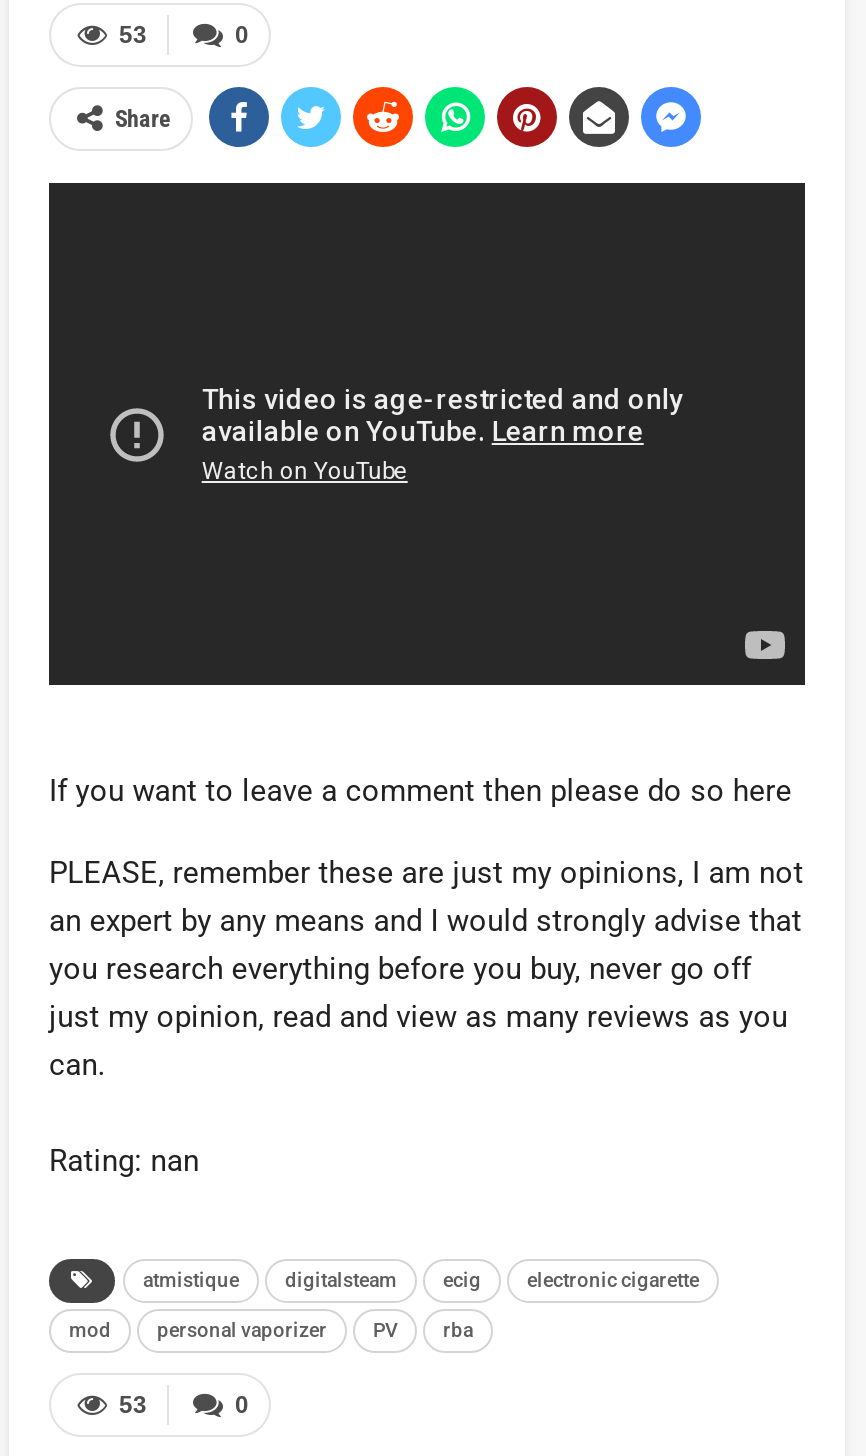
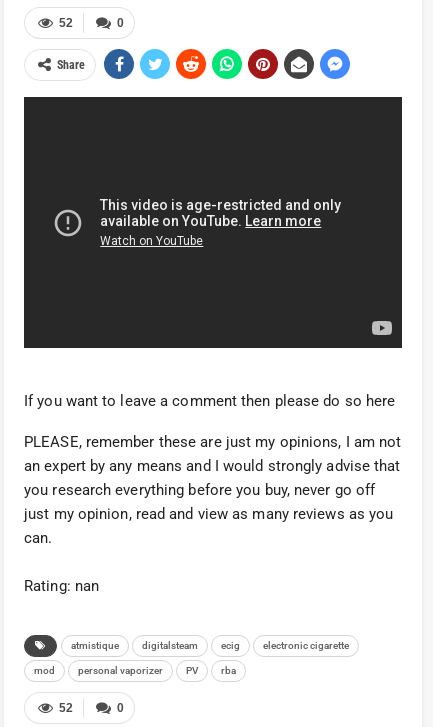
[119,22,147,50] 53 -> [59,16,73,30] 52
[119,1391,147,1419] 53 -> [59,701,73,715] 52

